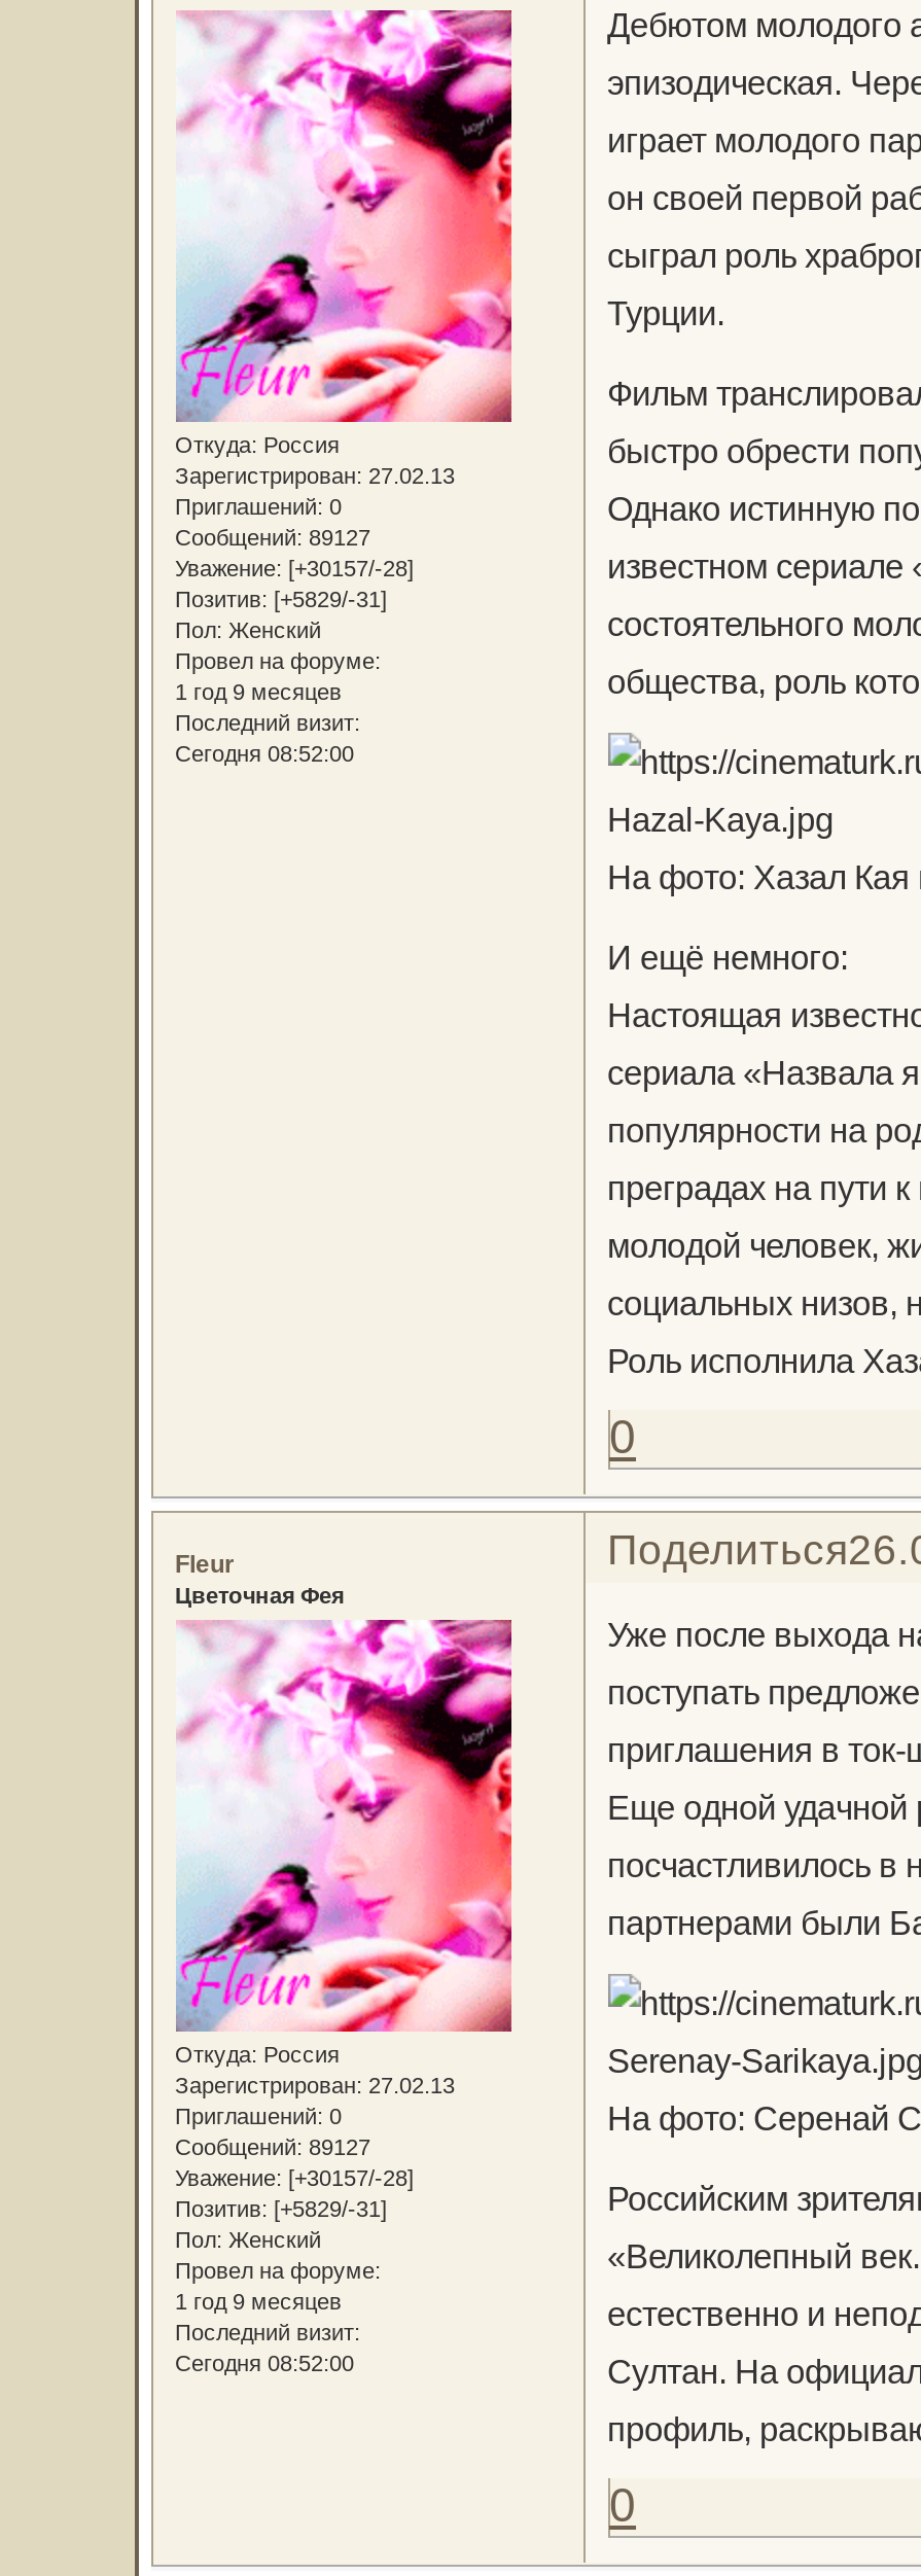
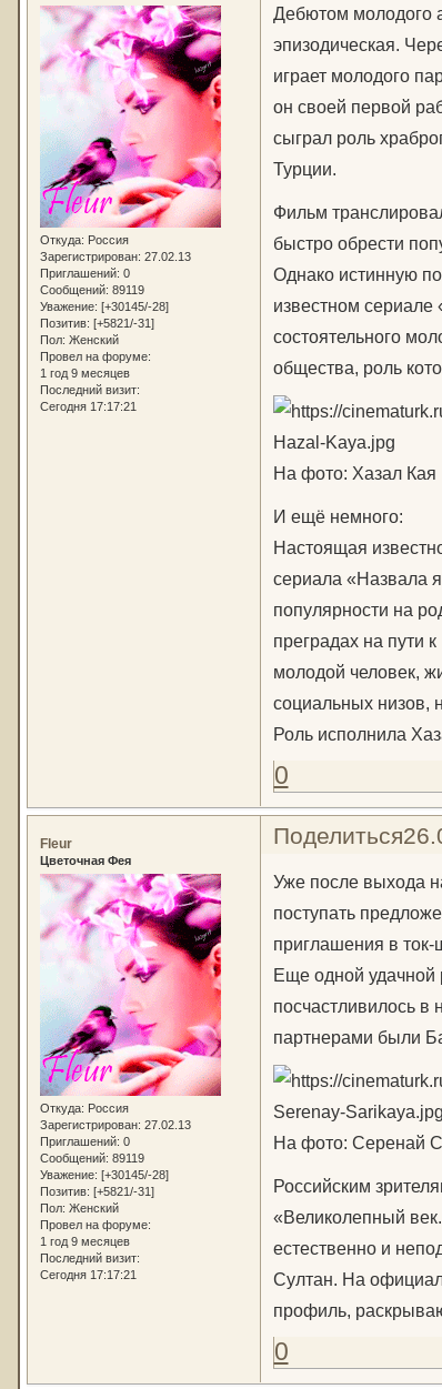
[175,524,370,549] Сообщений: 89127 -> [39,283,144,296] Сообщений: 89119
[175,555,414,580] Уважение: [+30157/-28] -> [39,299,168,313] Уважение: [+30145/-28]
[175,586,387,611] Позитив: [+5829/-31] -> [39,316,154,329] Позитив: [+5821/-31]
[175,740,354,765] Сегодня 08:52:00 -> [39,399,136,413] Сегодня 17:17:21
[175,2134,370,2159] Сообщений: 89127 -> [39,1151,144,1165] Сообщений: 89119
[175,2165,414,2190] Уважение: [+30157/-28] -> [39,1168,168,1181] Уважение: [+30145/-28]
[175,2196,387,2221] Позитив: [+5829/-31] -> [39,1185,154,1198] Позитив: [+5821/-31]
[175,2351,354,2375] Сегодня 08:52:00 -> [39,1268,136,1281] Сегодня 17:17:21

